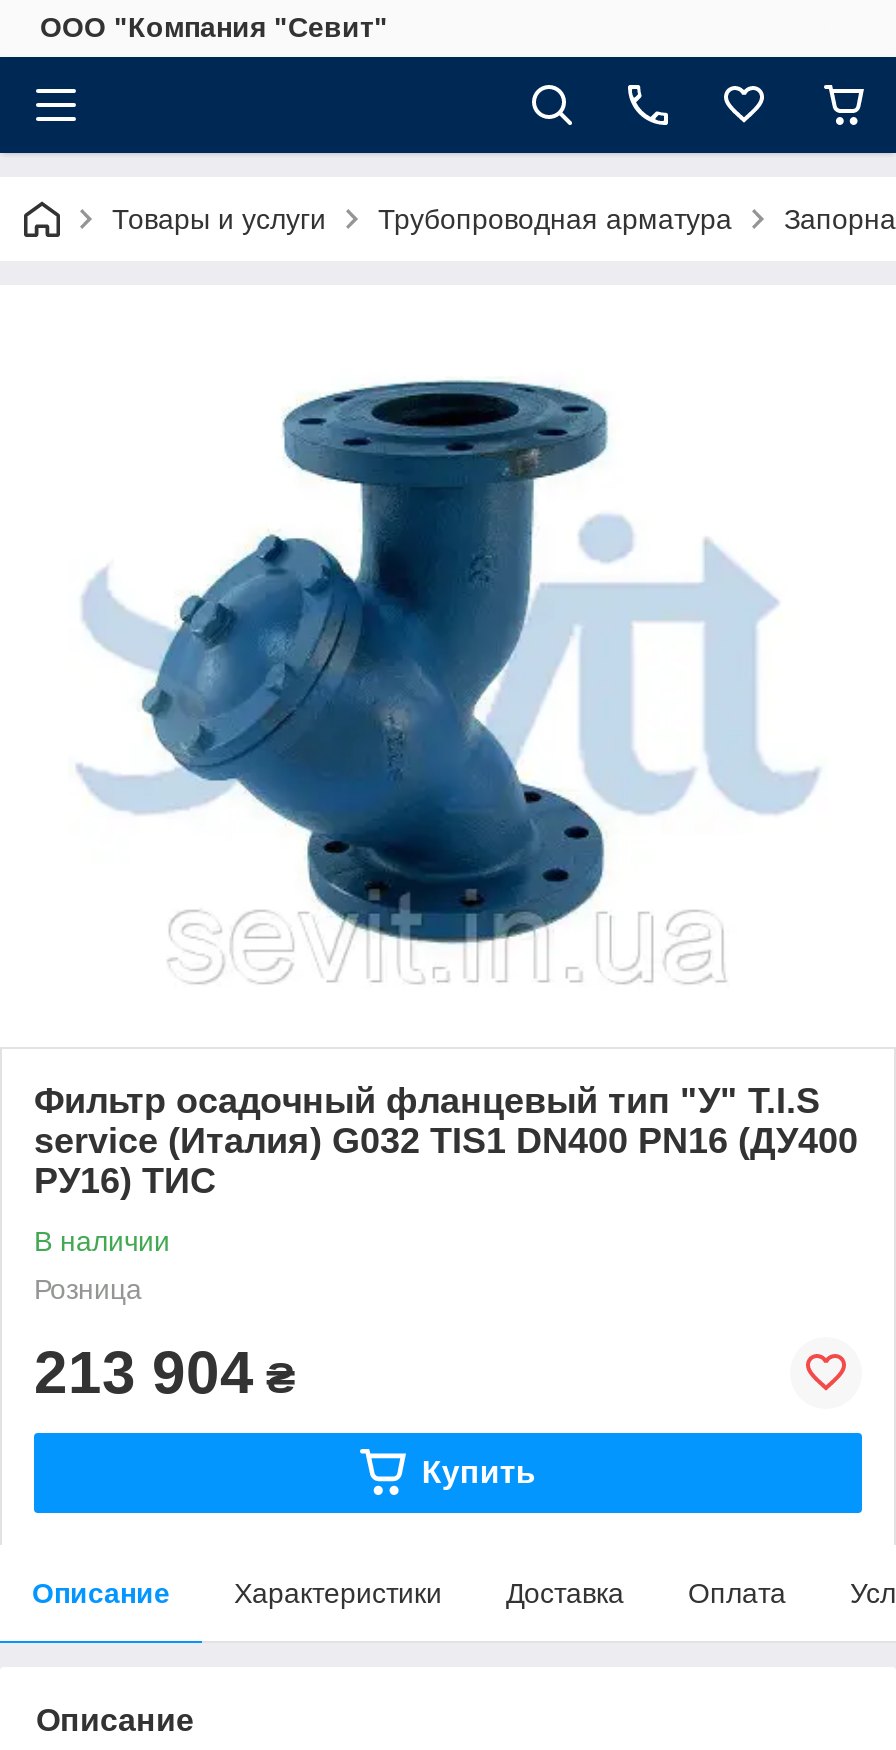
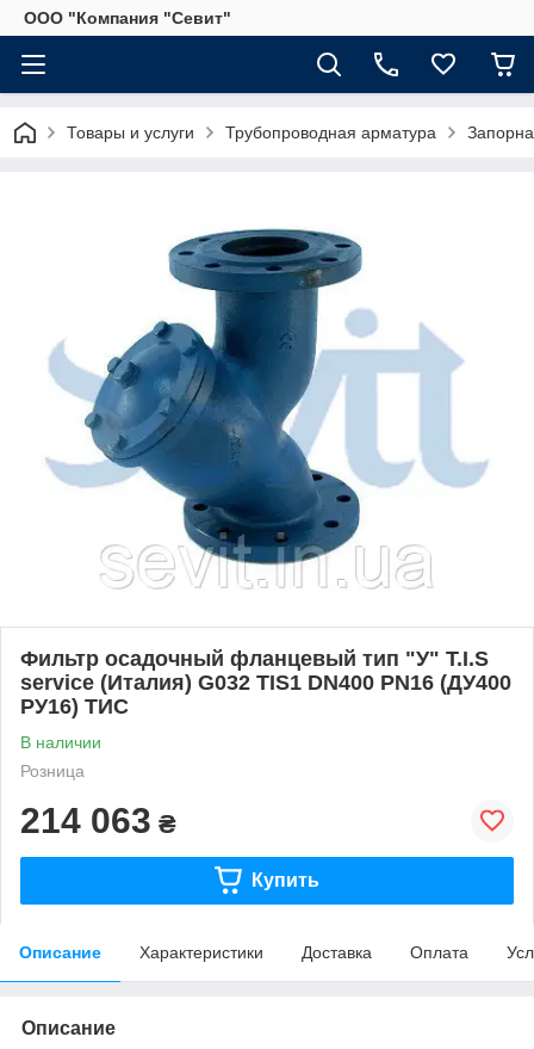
[34,1339,296,1405] 213 904 ₴ -> [20,801,176,840] 214 063 ₴

